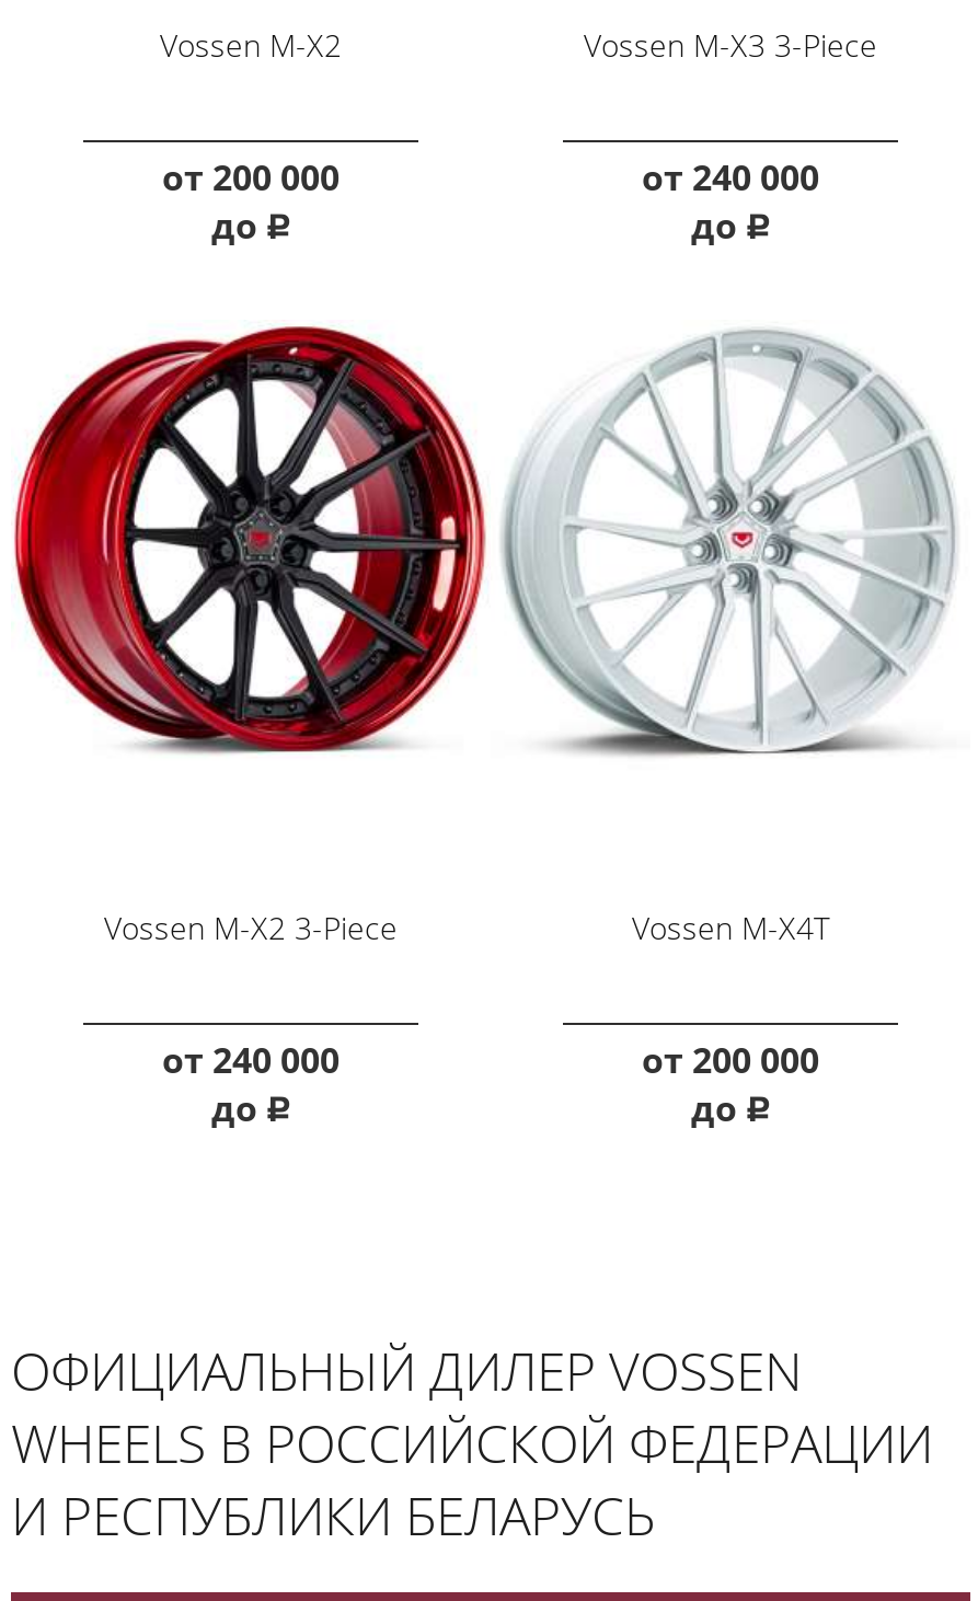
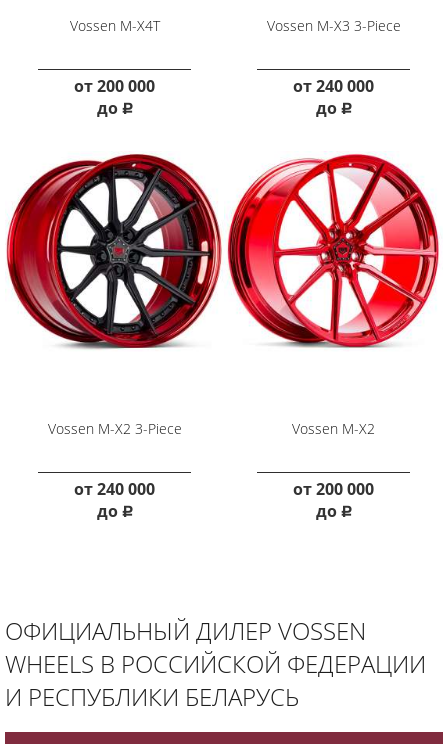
[160,23,342,65] Vossen M-X2 -> [69,16,159,35] Vossen M-X4T
[499,326,962,756] [image] -> [227,153,440,349] [image]
[632,906,829,948] Vossen M-X4T -> [292,419,375,438] Vossen M-X2

